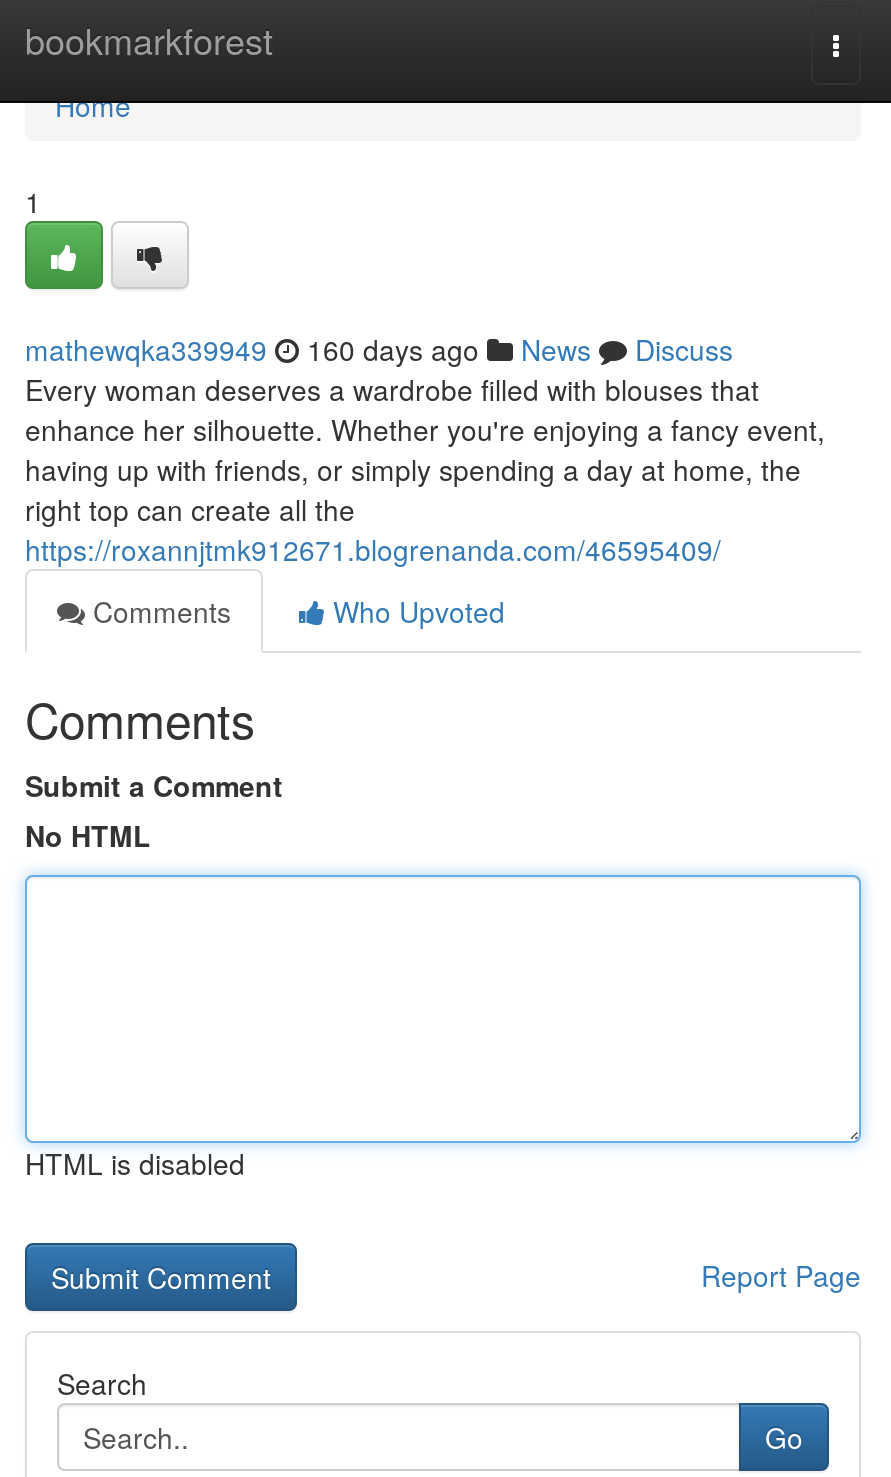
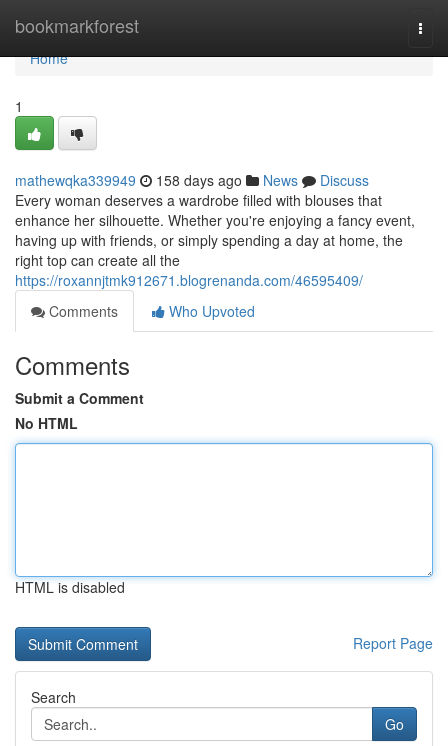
[25,329,733,369] mathewqka339949 160 days ago News Discuss -> [15,170,369,190] mathewqka339949 158 days ago News Discuss

